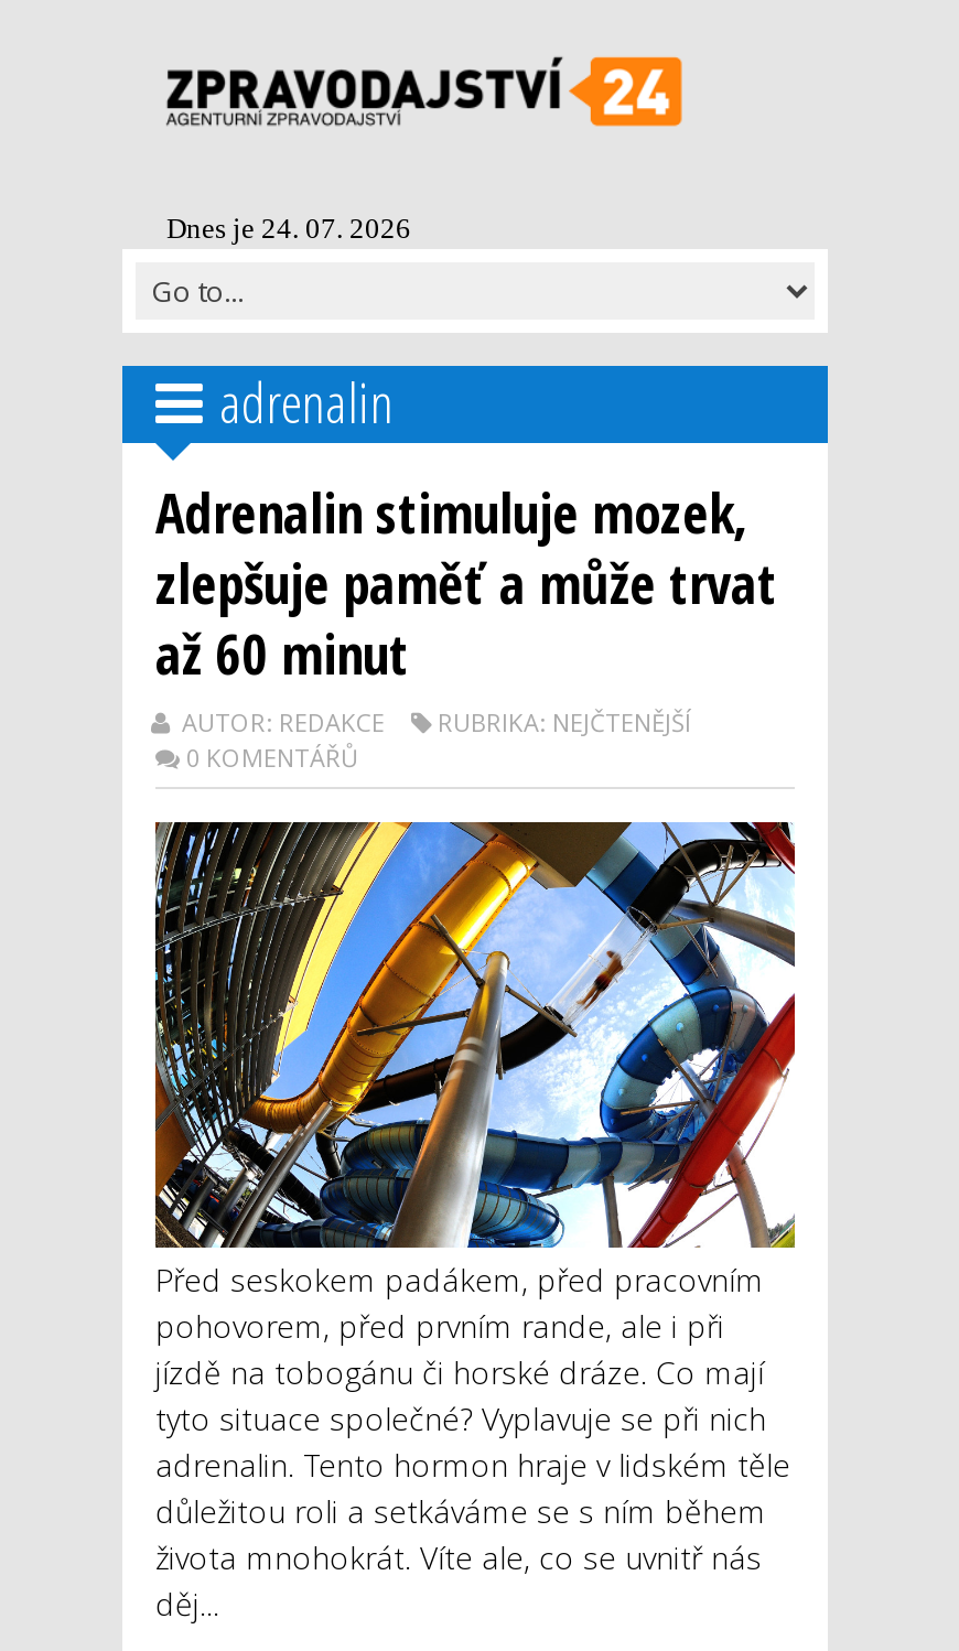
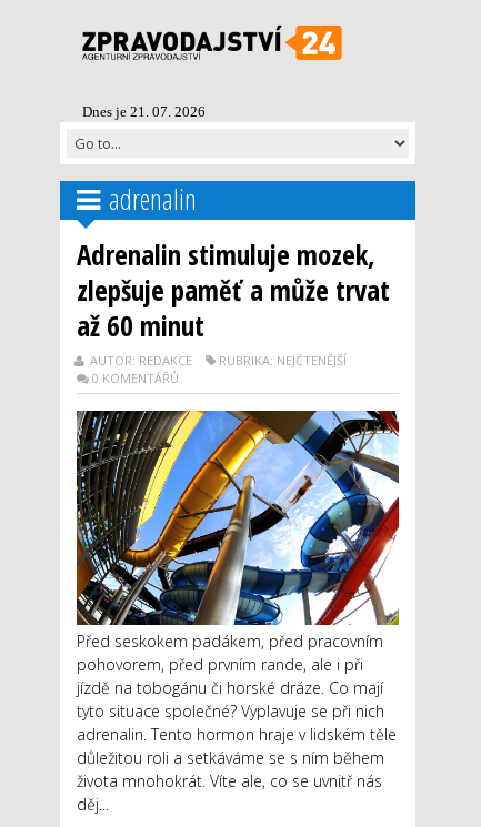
[166,211,411,244] Dnes je 24. 07. 2026 -> [82,103,206,120] Dnes je 21. 07. 2026

